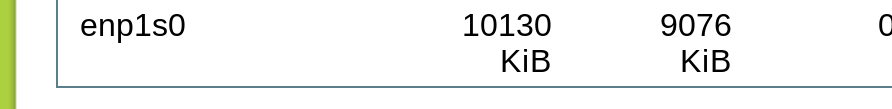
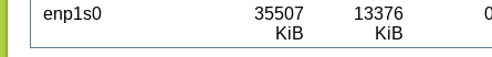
[462,8,552,42] 10130 -> [254,4,304,23] 35507
[660,8,732,42] 9076 -> [354,4,404,23] 13376

